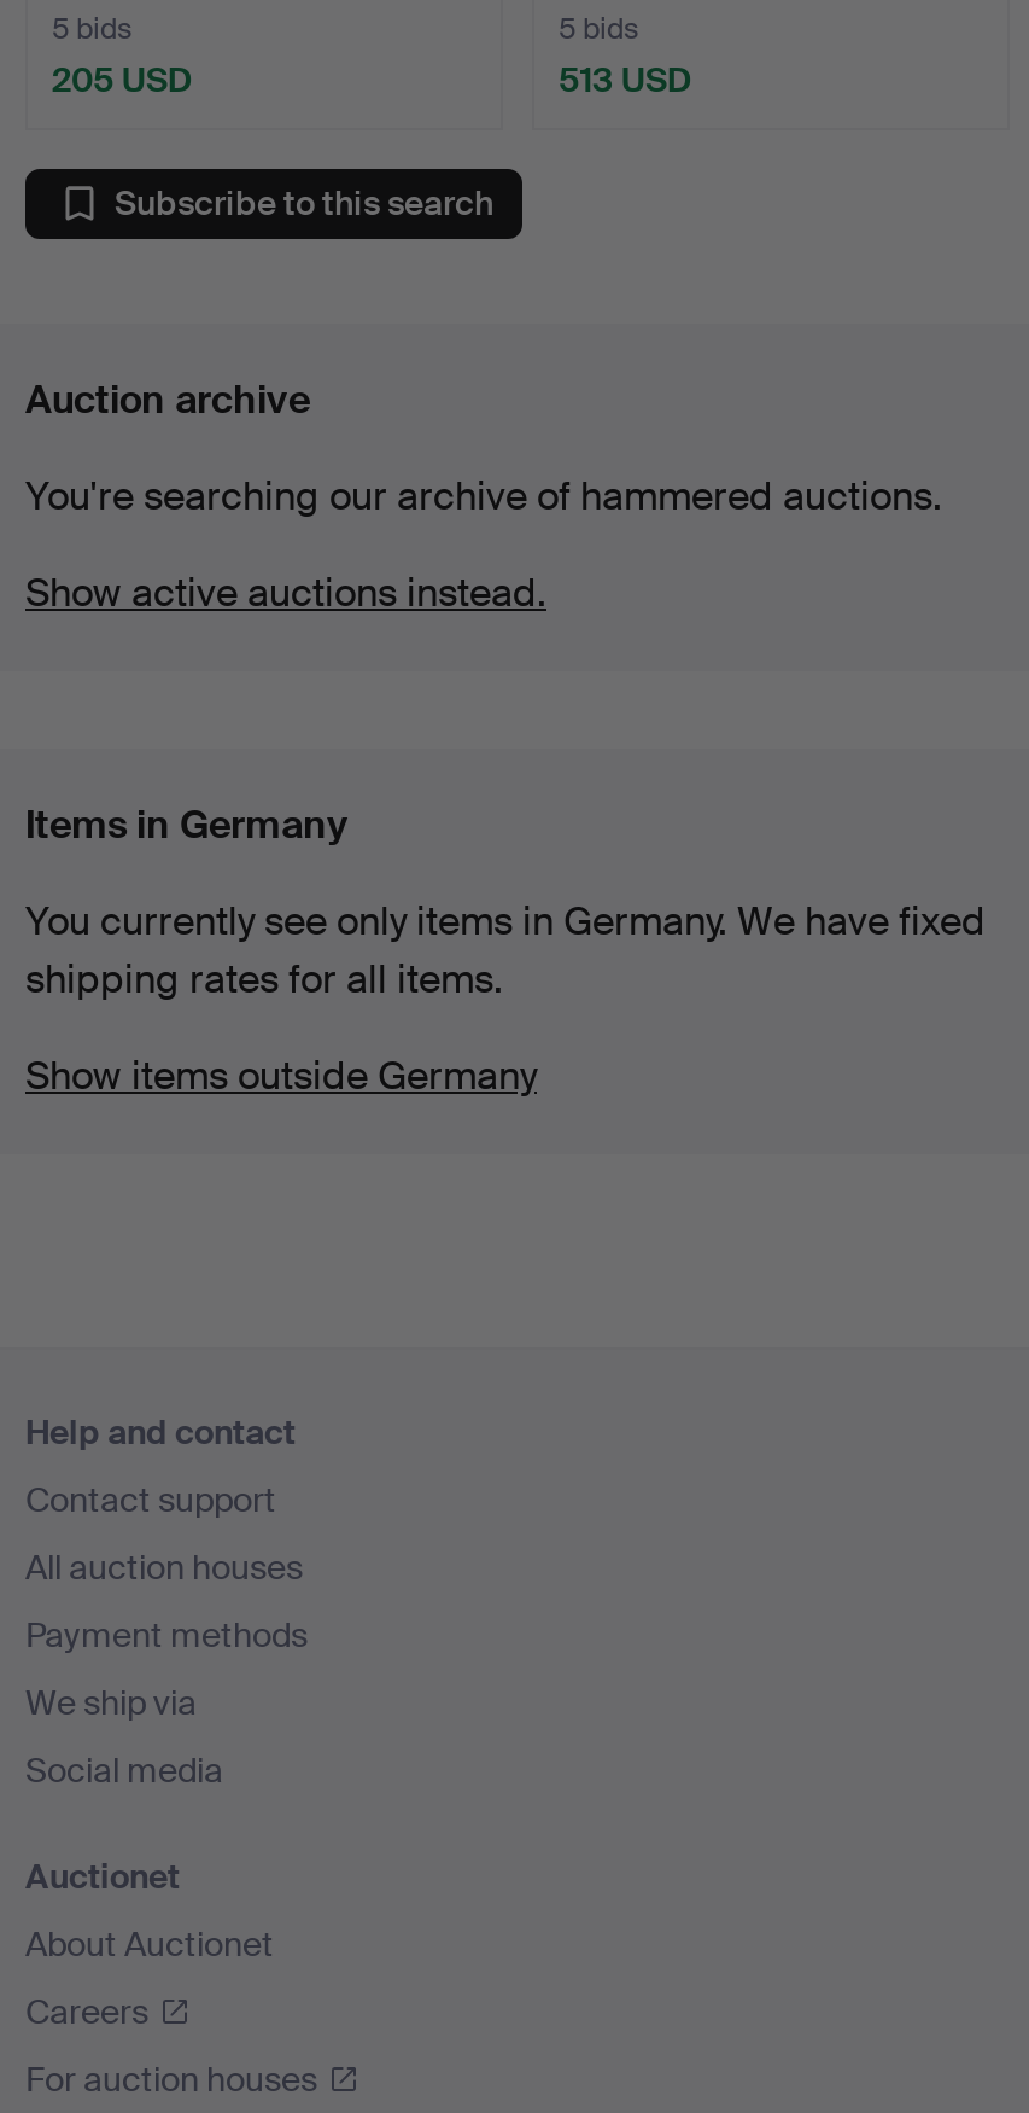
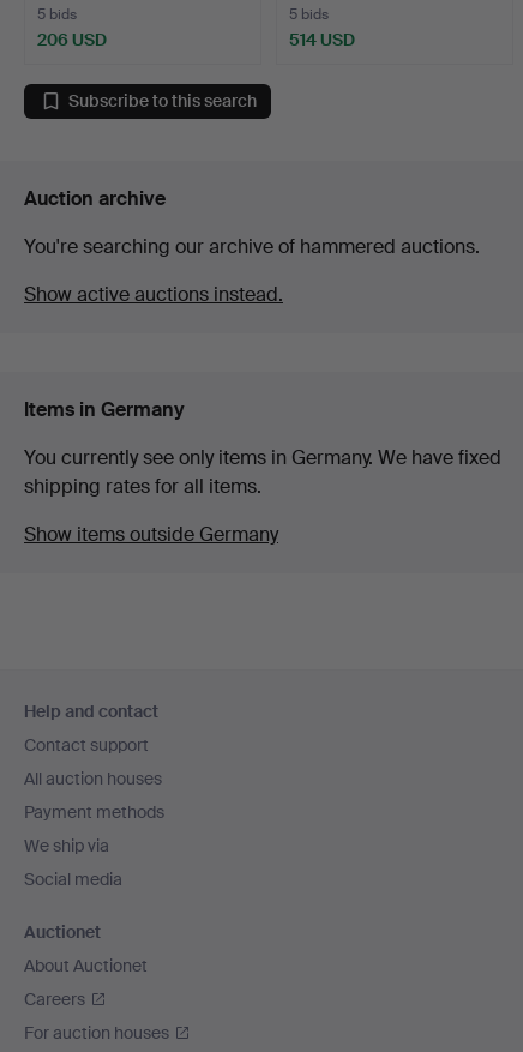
[52,58,192,101] 205 USD -> [37,29,107,50] 206 USD
[559,58,691,101] 513 USD -> [289,29,355,50] 514 USD

